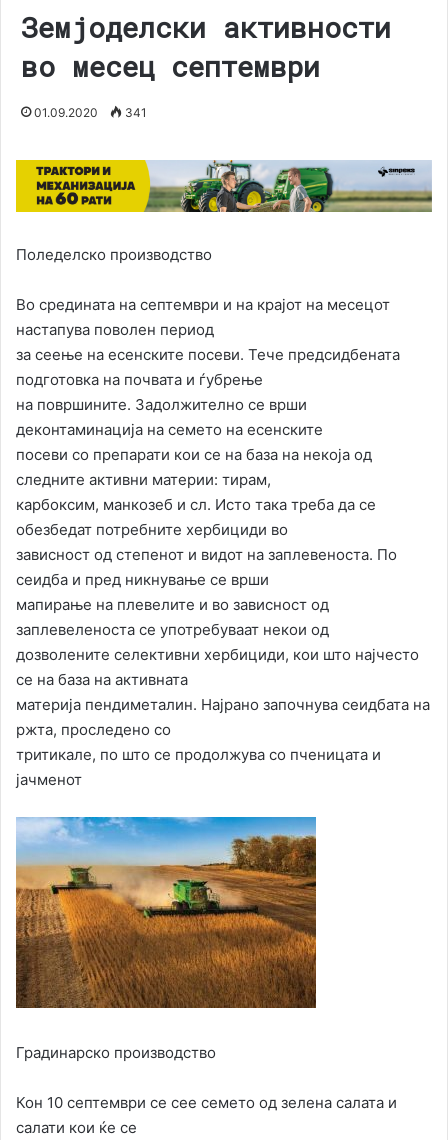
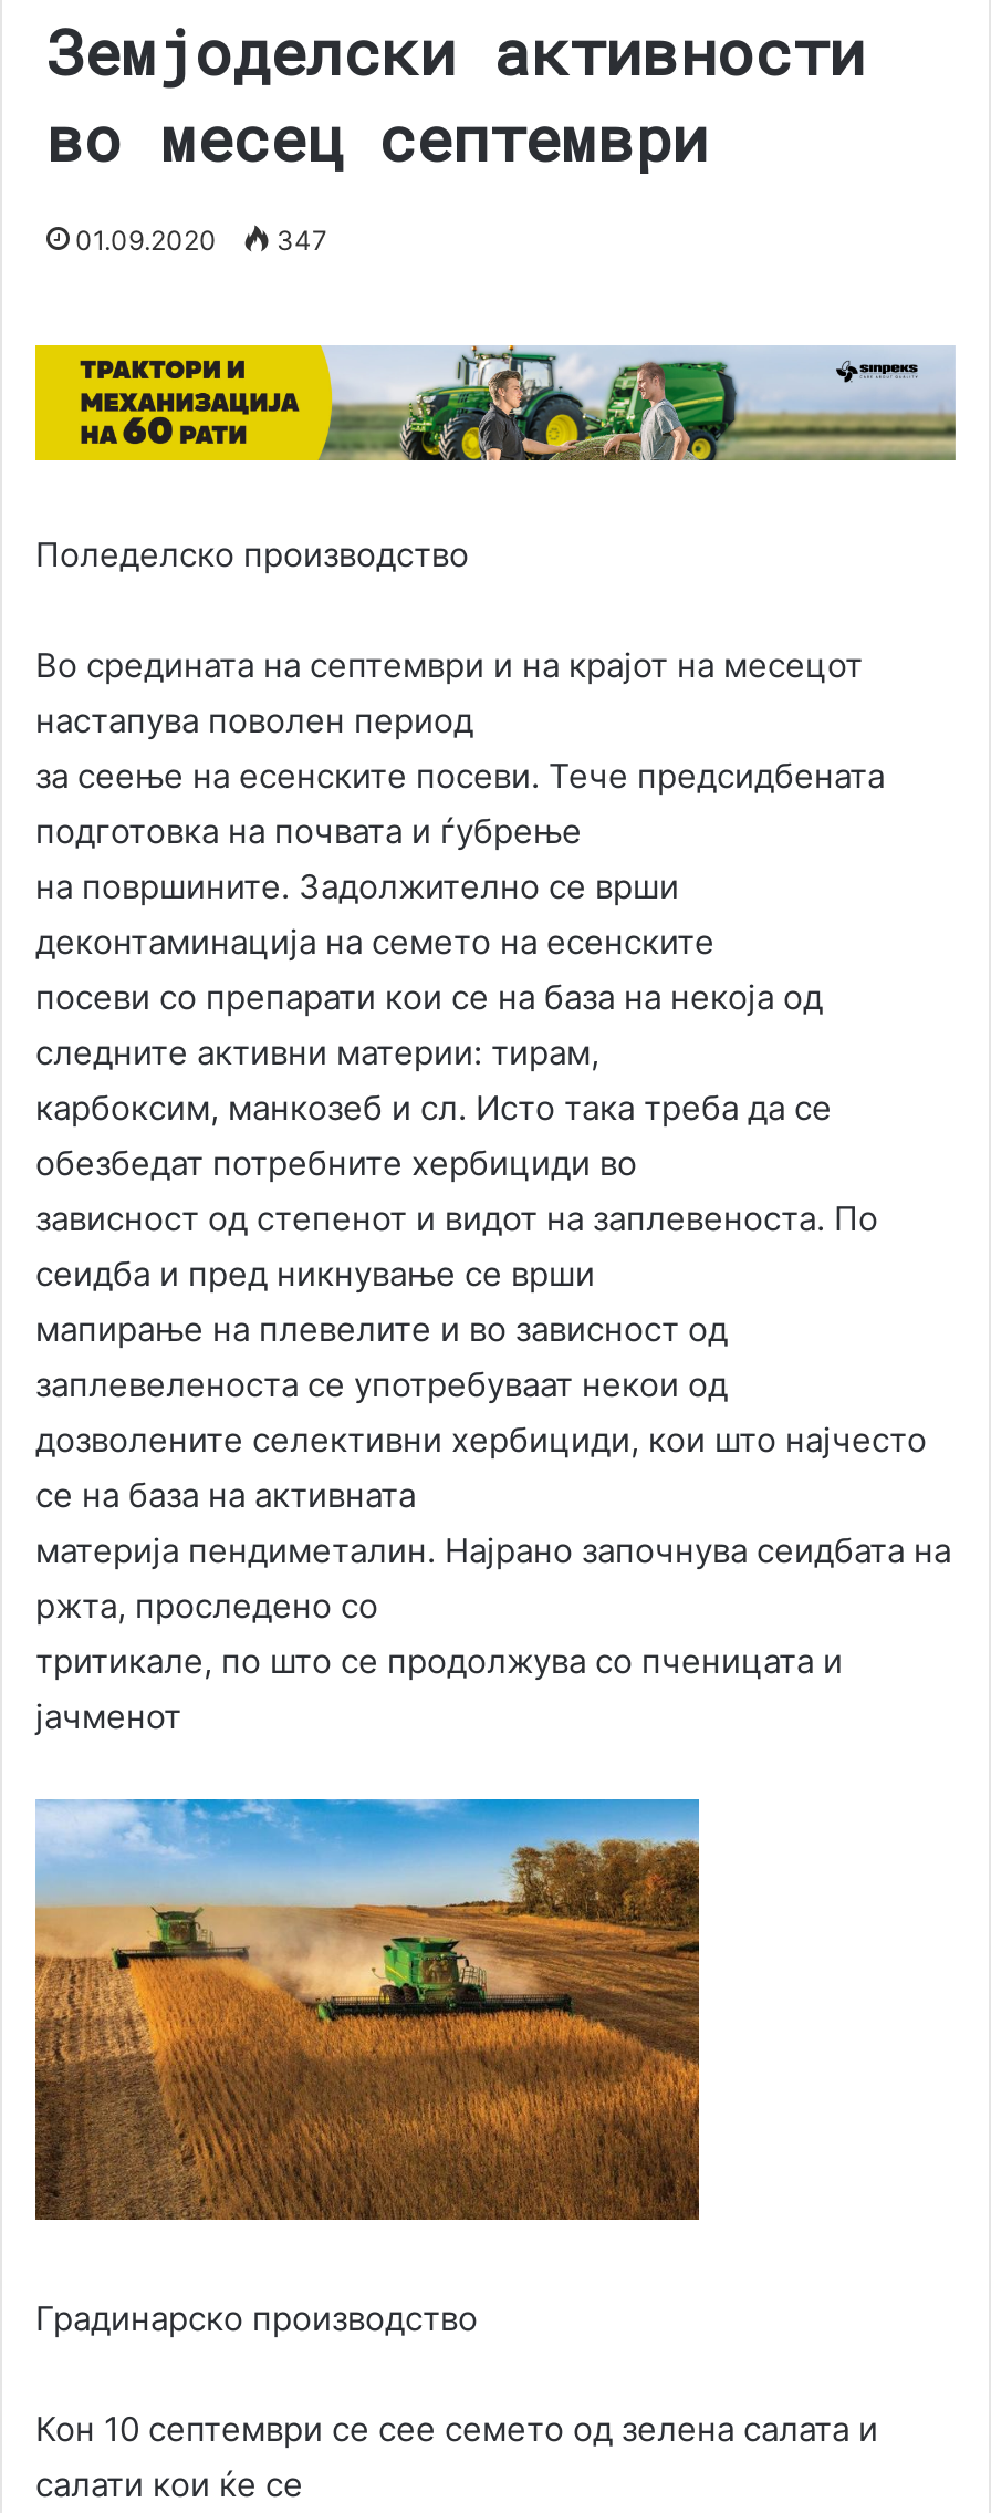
[34,105,147,120] 01.09.2020 341 -> [75,224,327,257] 01.09.2020 347

